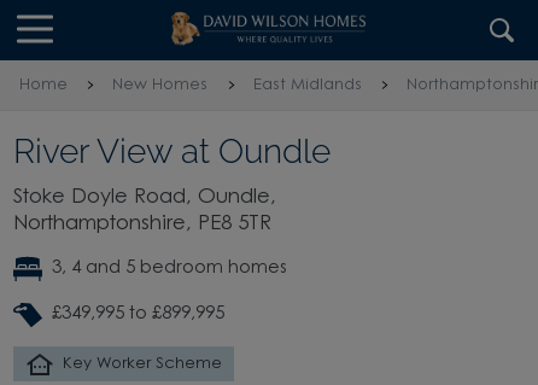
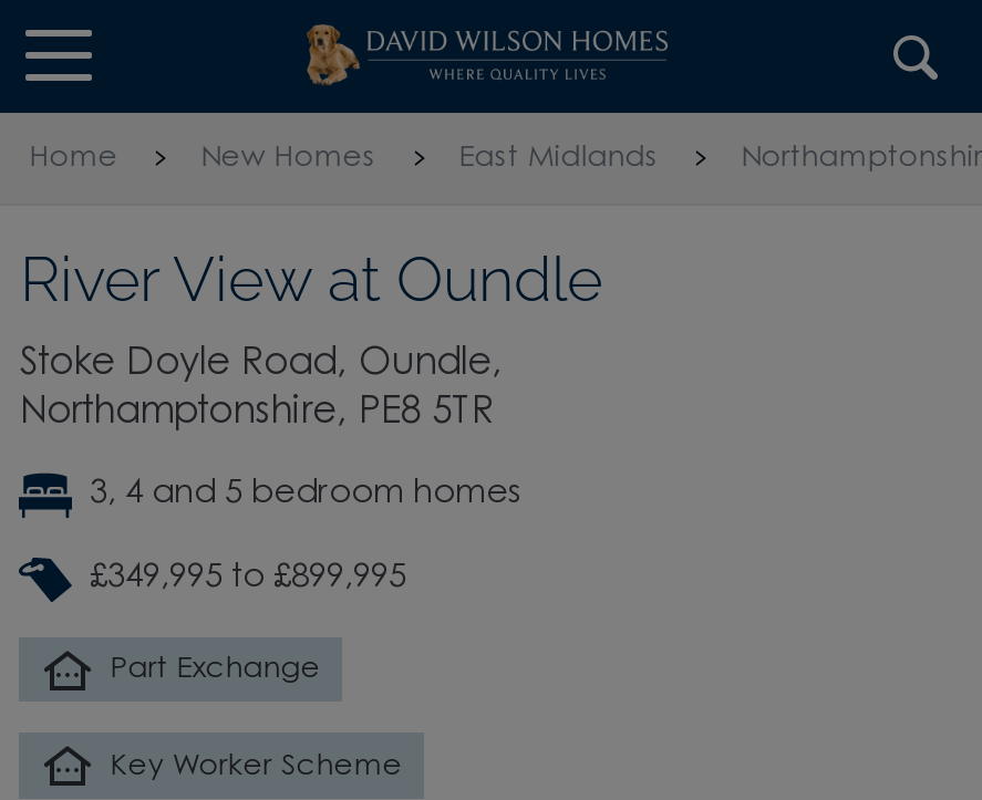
none -> [110,655,321,684] Part Exchange

